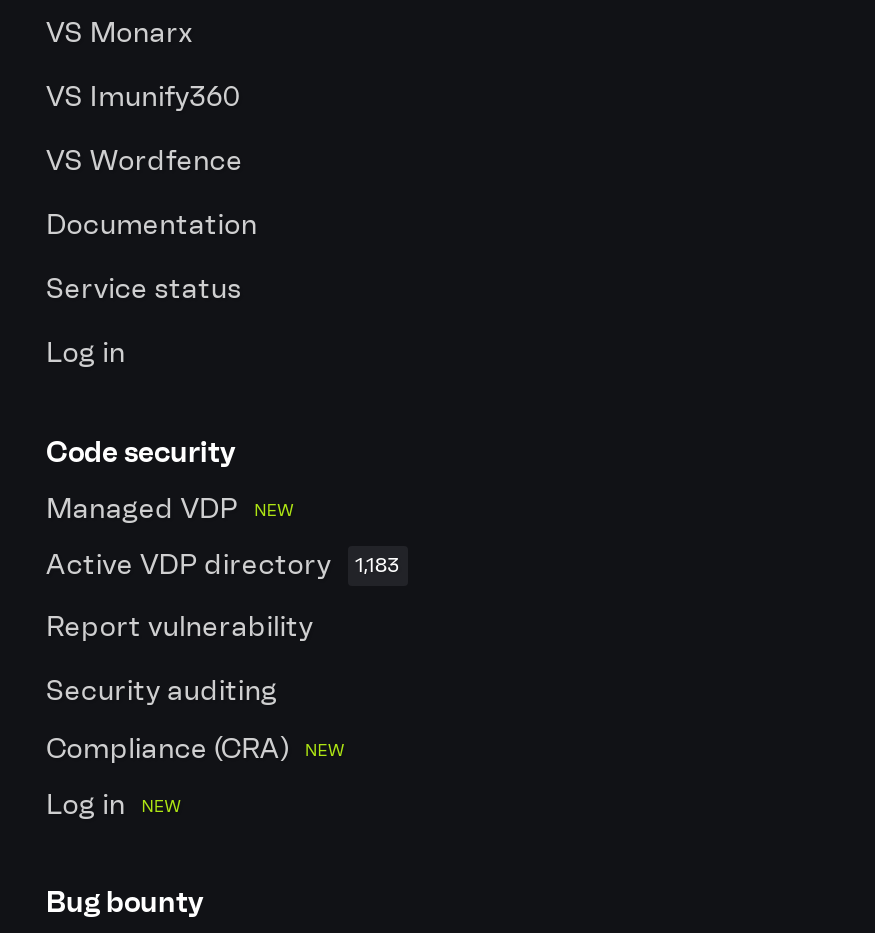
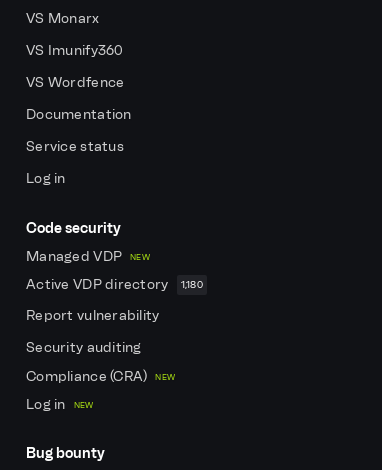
[46,548,400,582] Active VDP directory 1,183 -> [26,276,203,293] Active VDP directory 1,180

